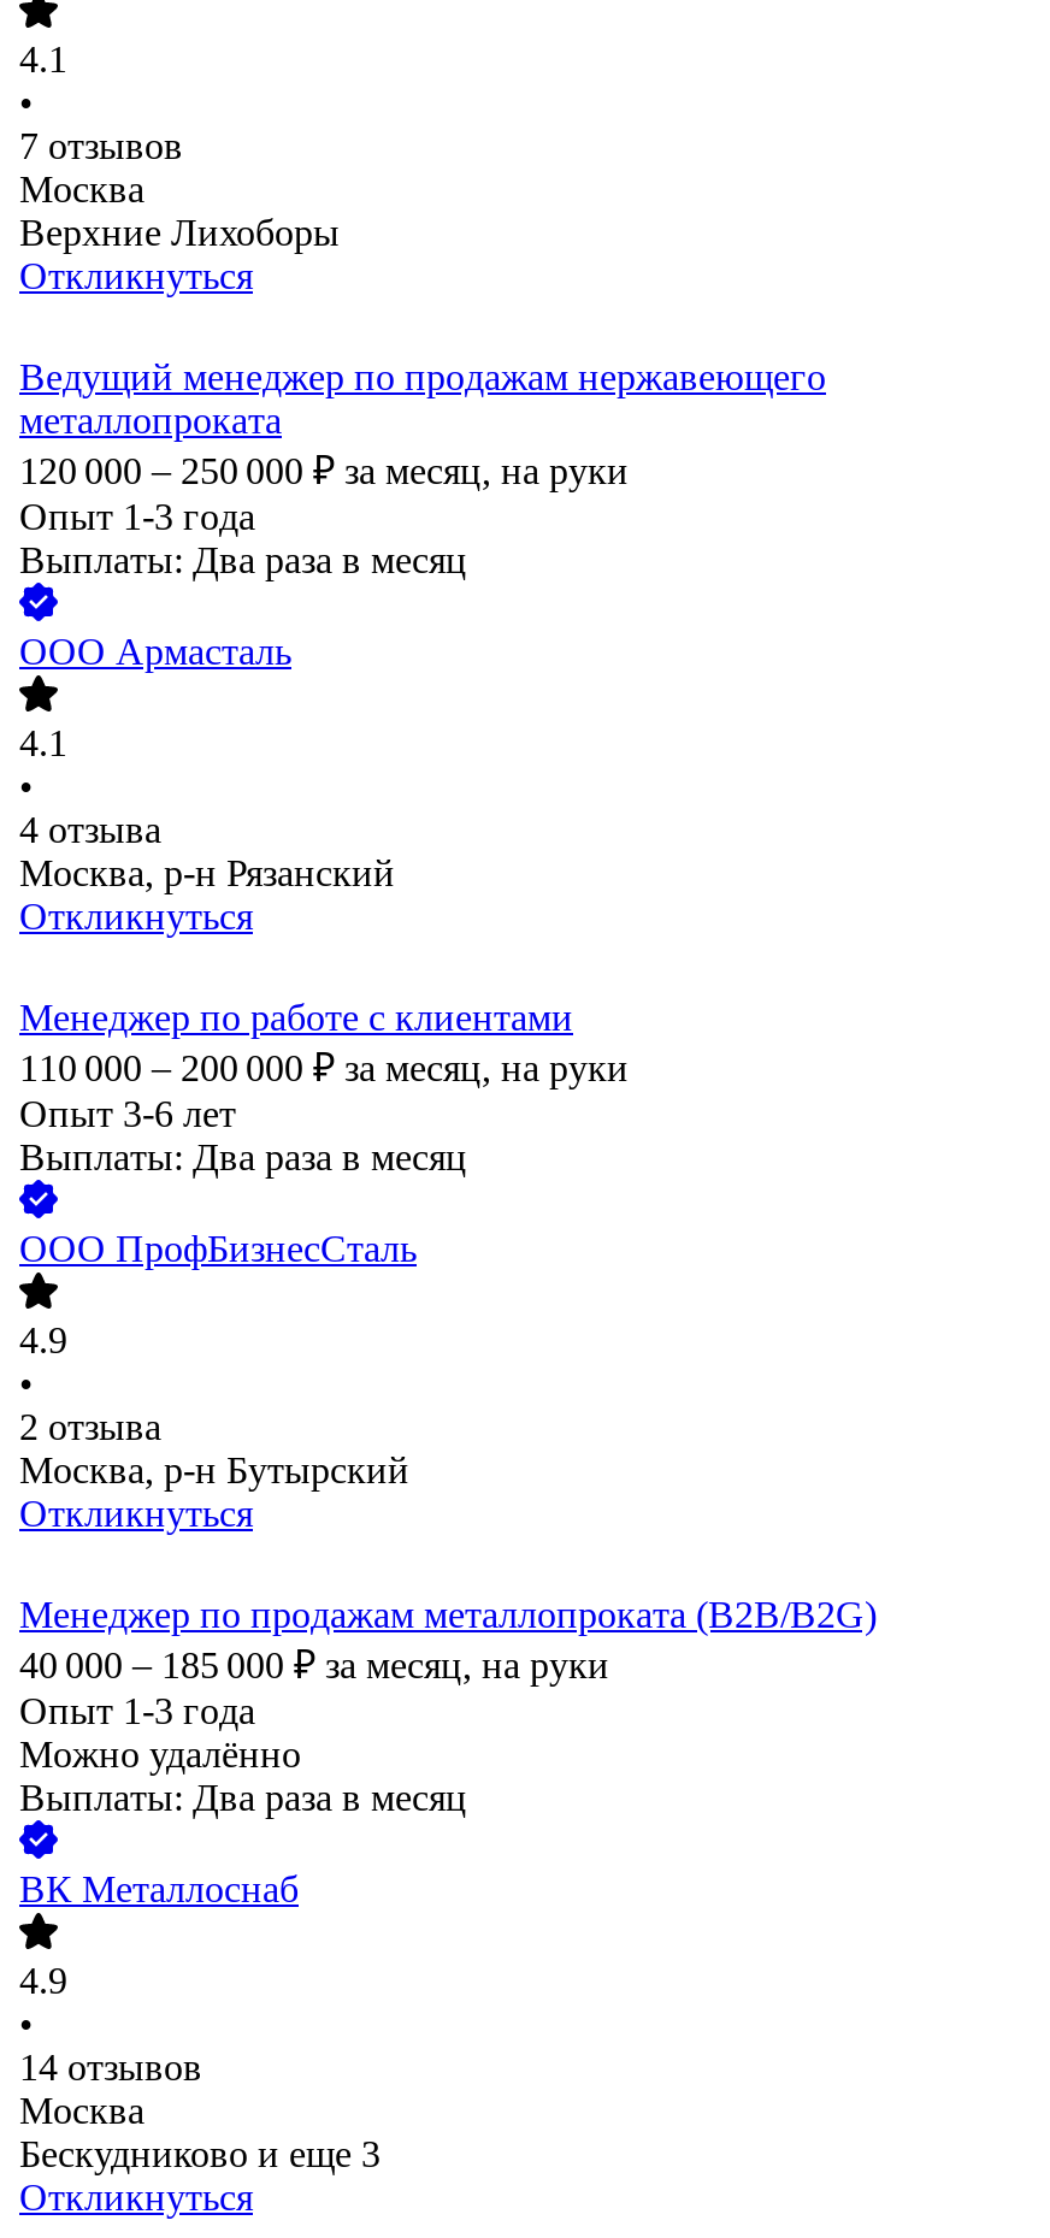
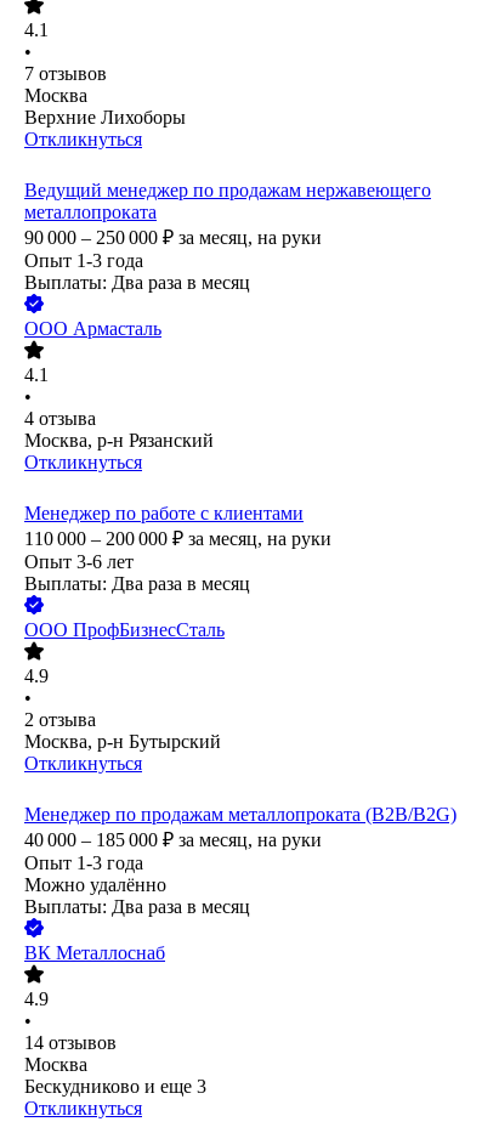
[19,451,629,492] 120 000 – 250 000 ₽ за месяц, на руки -> [24,228,322,248] 90 000 – 250 000 ₽ за месяц, на руки

